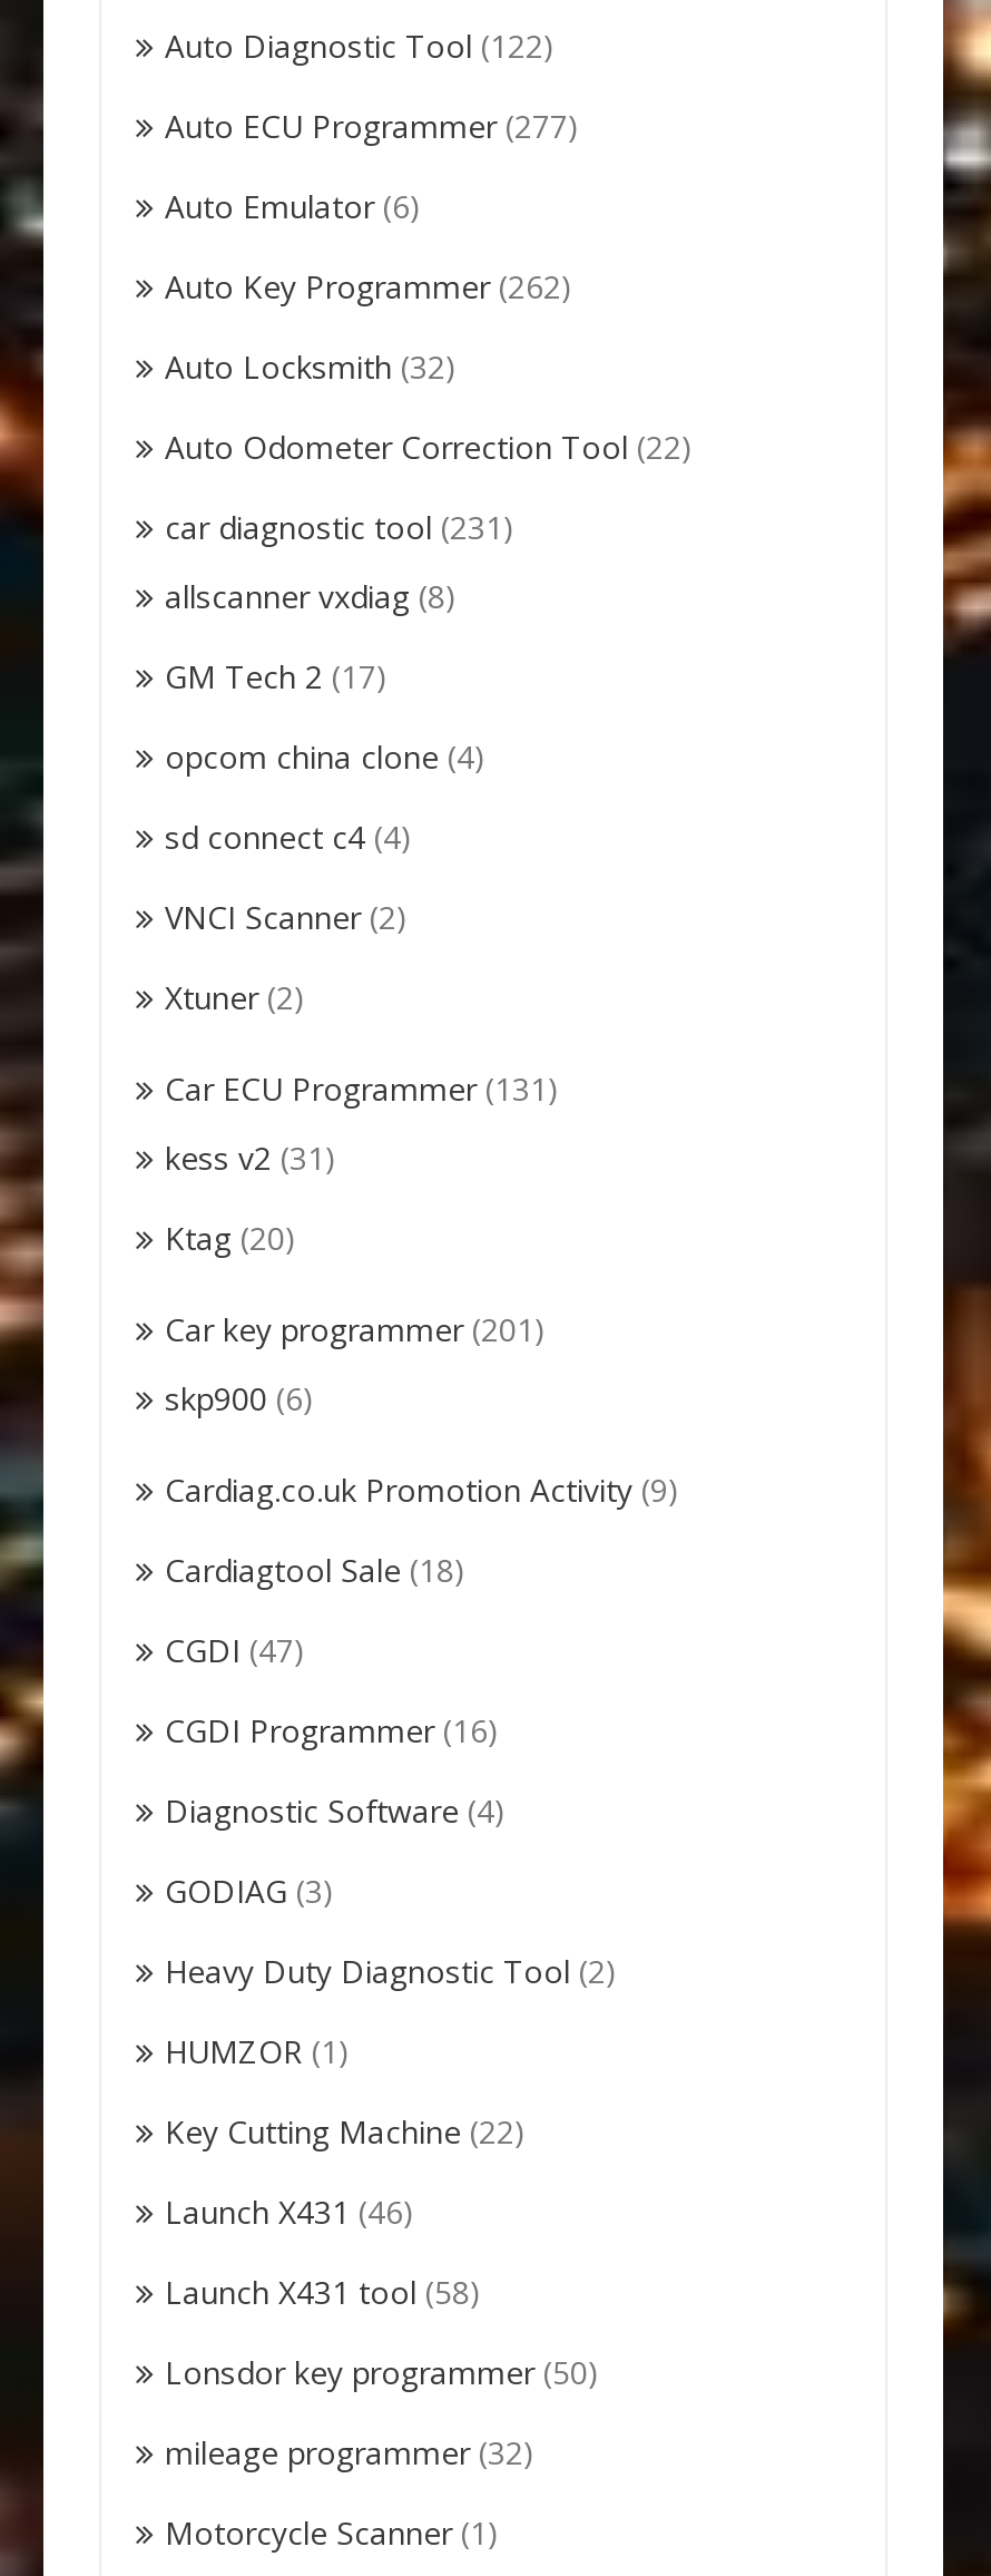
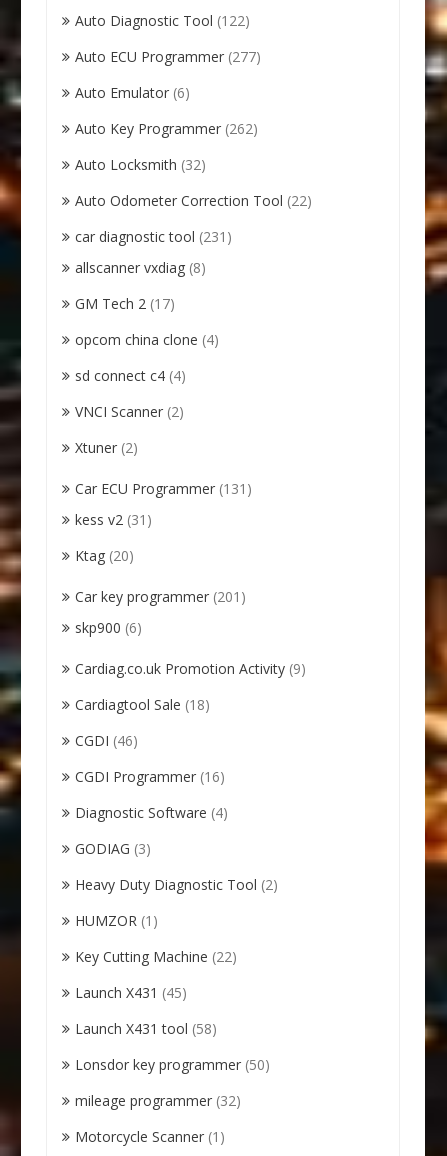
[165,1629,305,1671] CGDI (47) -> [75,731,138,750] CGDI (46)
[165,2190,414,2233] Launch X431 (46) -> [75,983,187,1002] Launch X431 (45)

